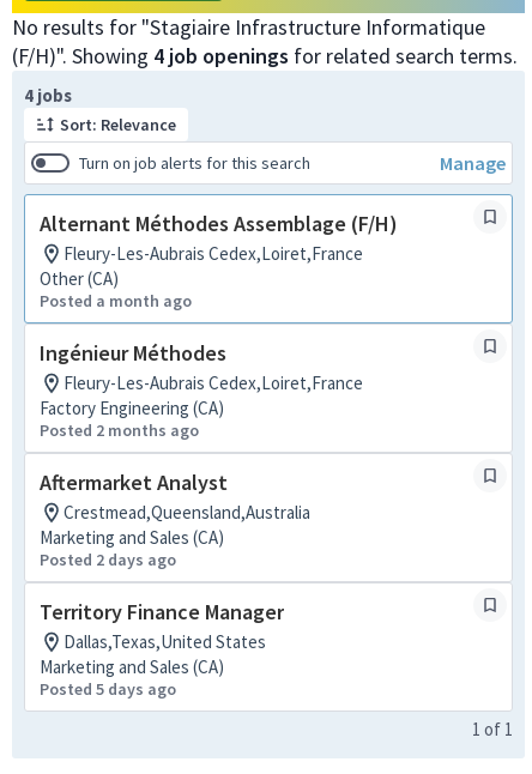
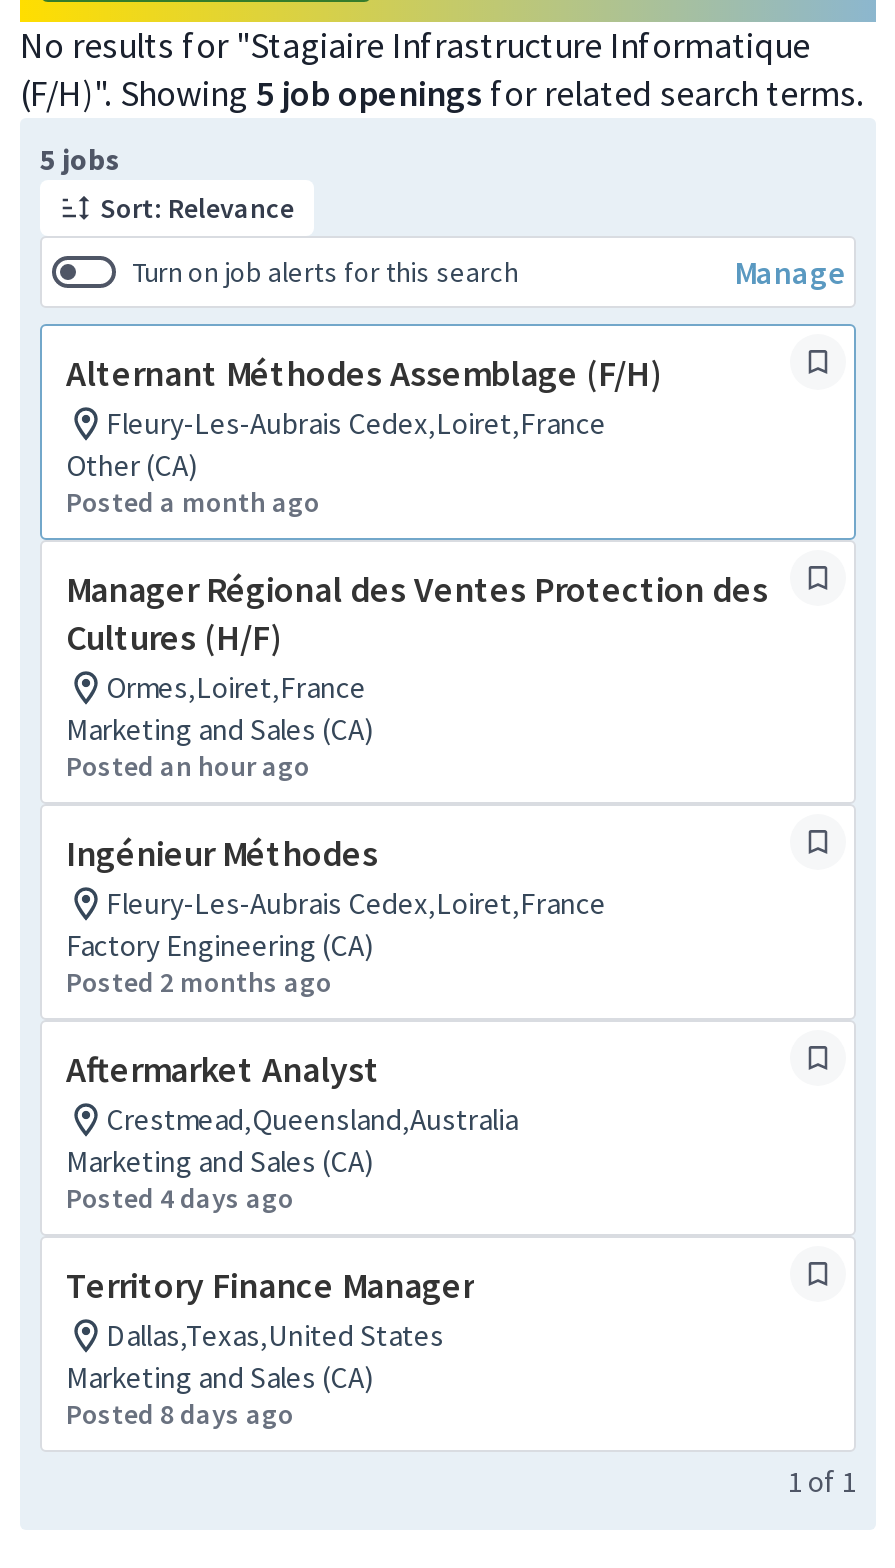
[12,42,518,69] (F/H)". Showing 4 job openings for related search terms. -> [20,70,864,116] (F/H)". Showing 5 job openings for related search terms.
[24,84,72,107] 4 jobs -> [40,140,120,178] 5 jobs
none -> [66,566,768,784] Manager Régional des Ventes Protection des | Cultures (H/F) | Ormes,Loiret,France | Marketing and Sales (CA) | Posted an hour ago
[40,549,176,570] Posted 2 days ago -> [66,1180,294,1216] Posted 4 days ago
[40,678,176,700] Posted 5 days ago -> [66,1396,294,1432] Posted 8 days ago

